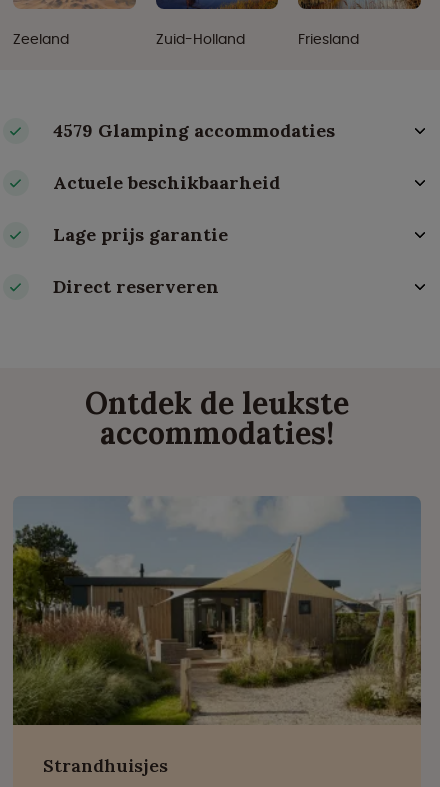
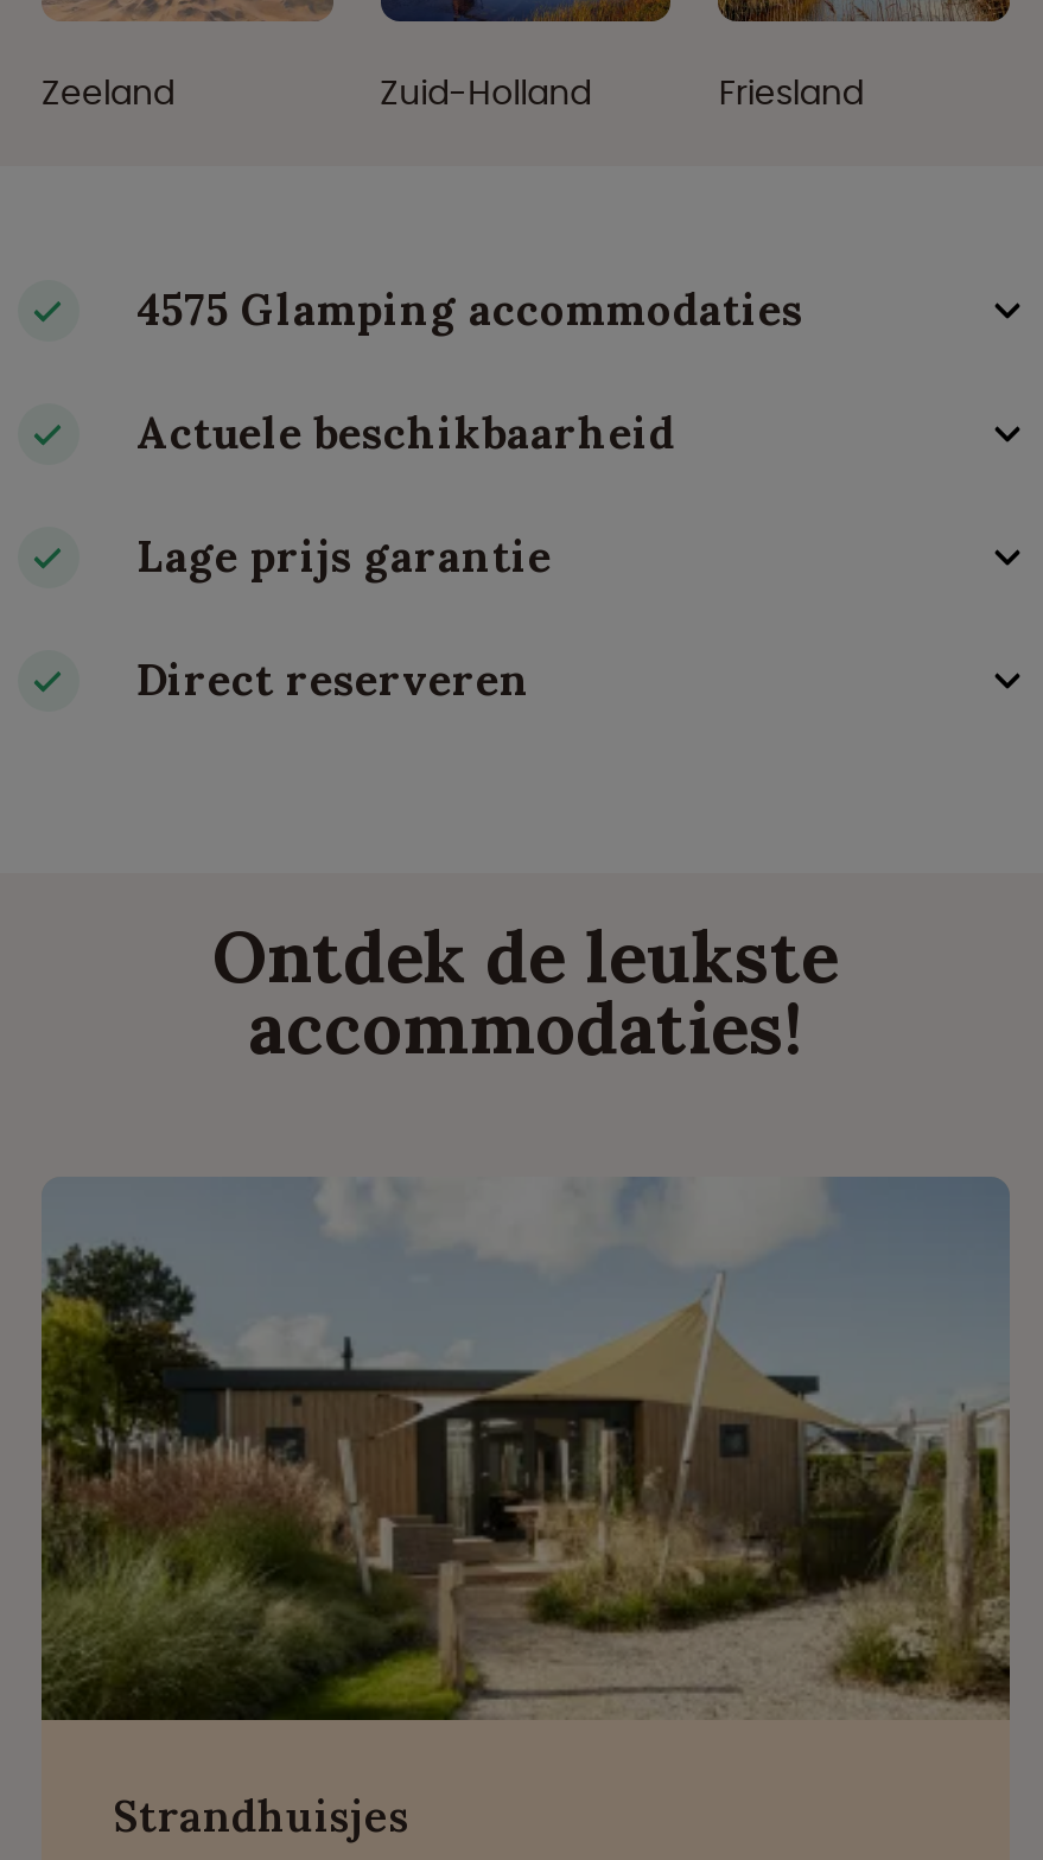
[53,119,335,142] 4579 Glamping accommodaties -> [136,282,803,337] 4575 Glamping accommodaties

